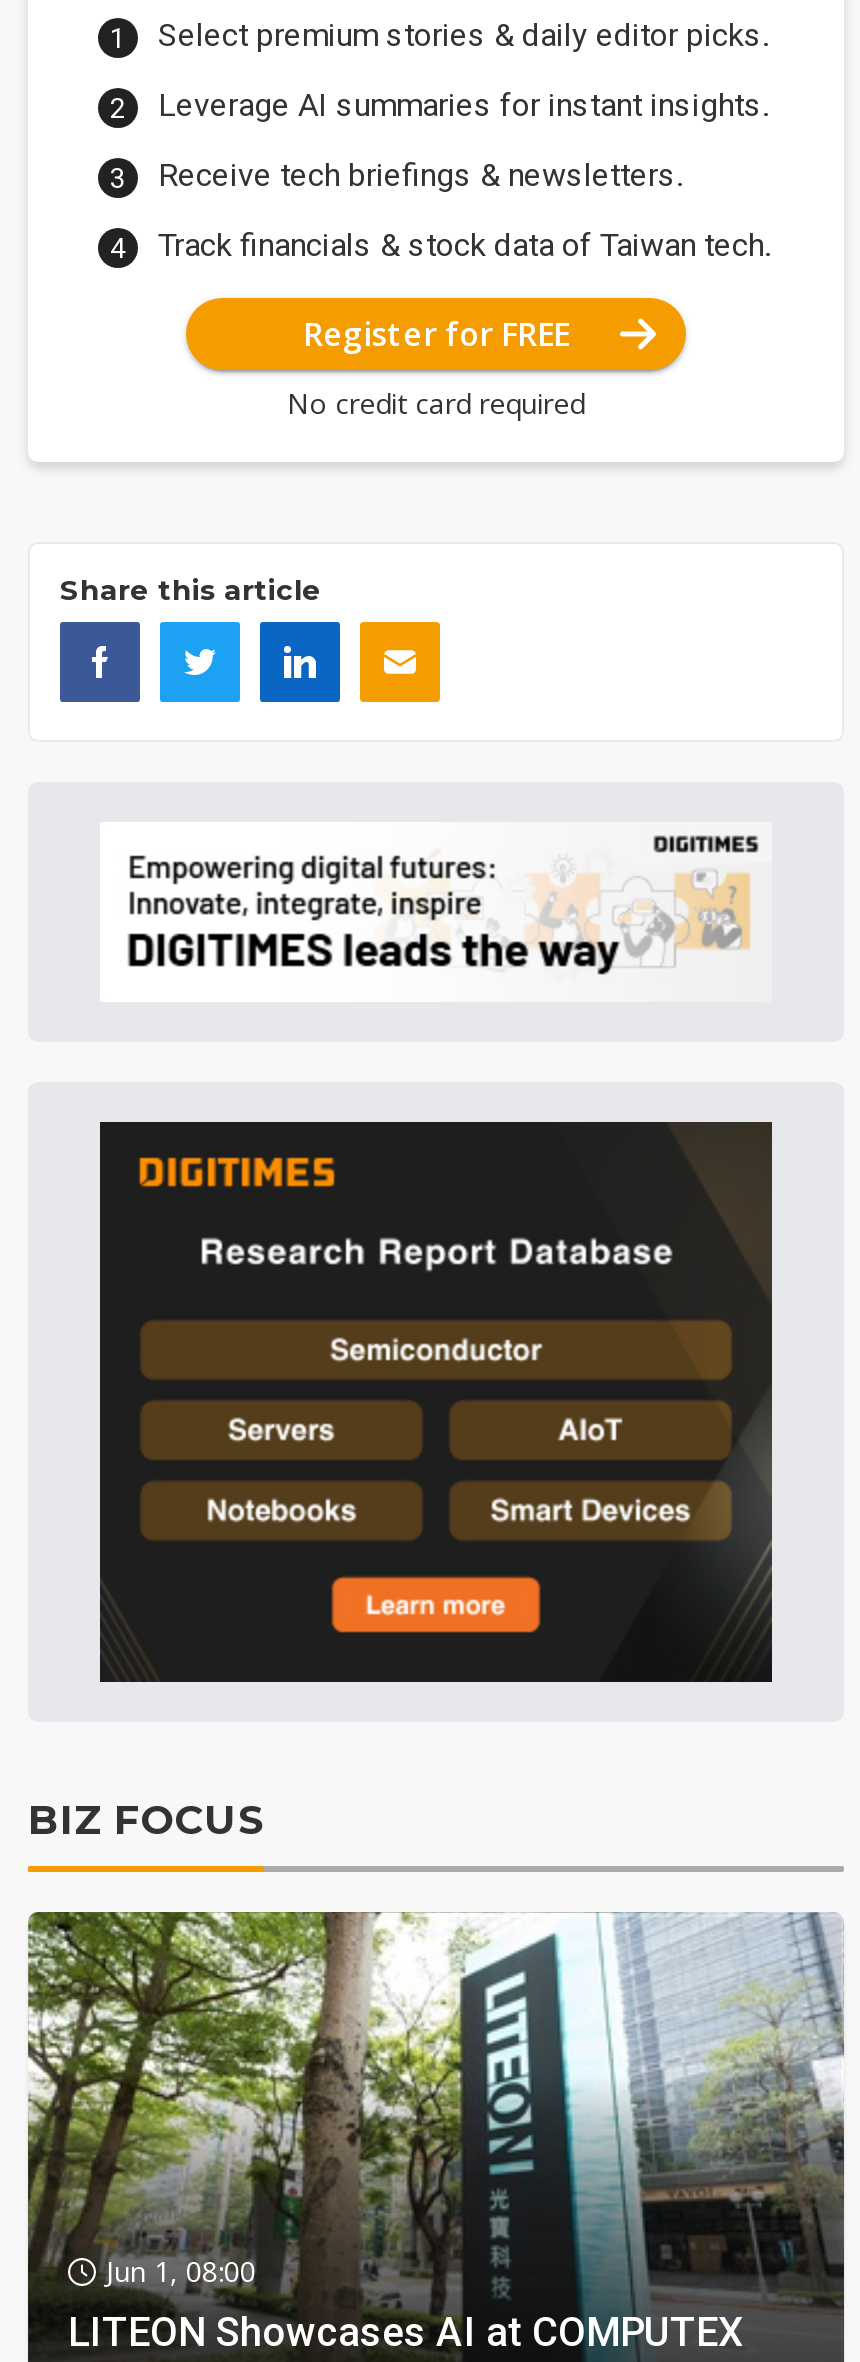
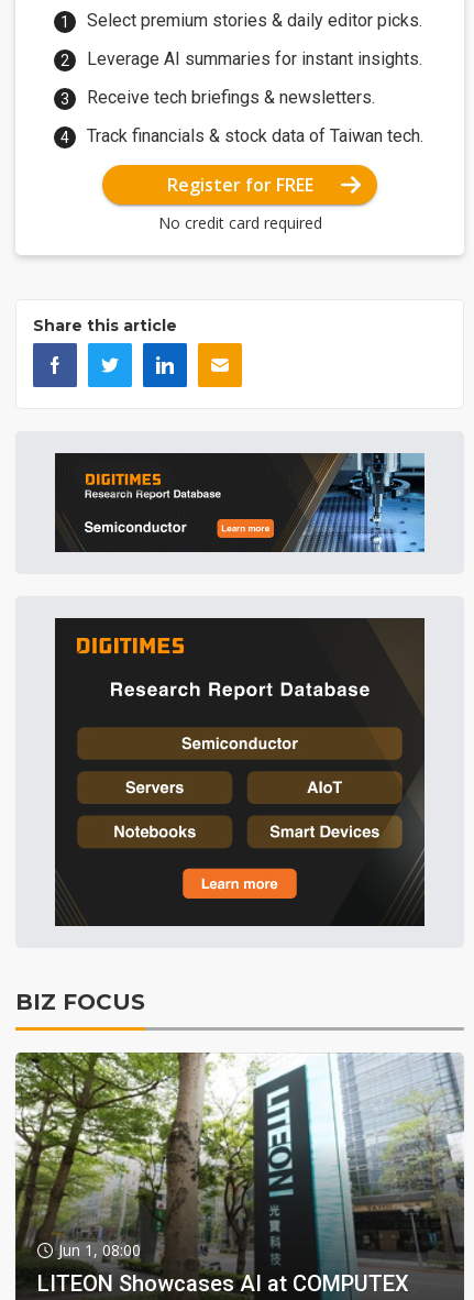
[100,822,772,1002] [image] -> [54,452,426,553] [image]

